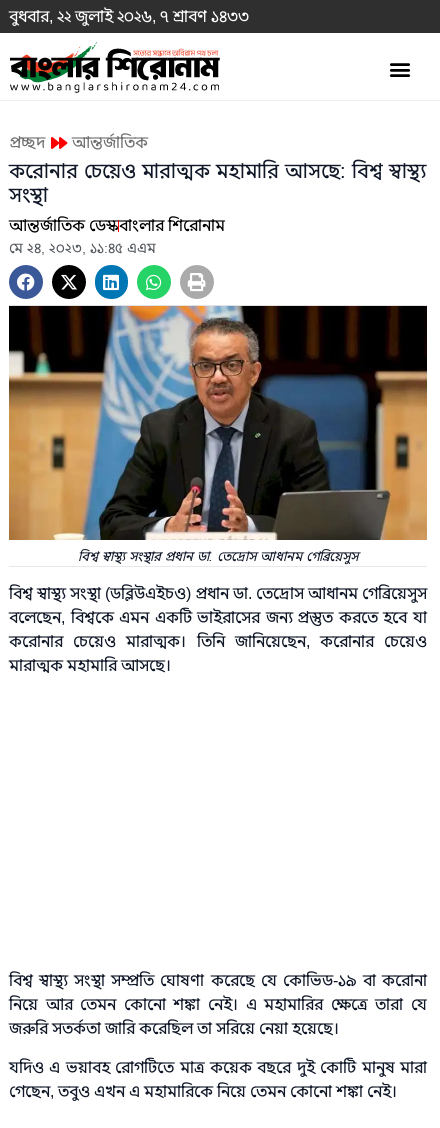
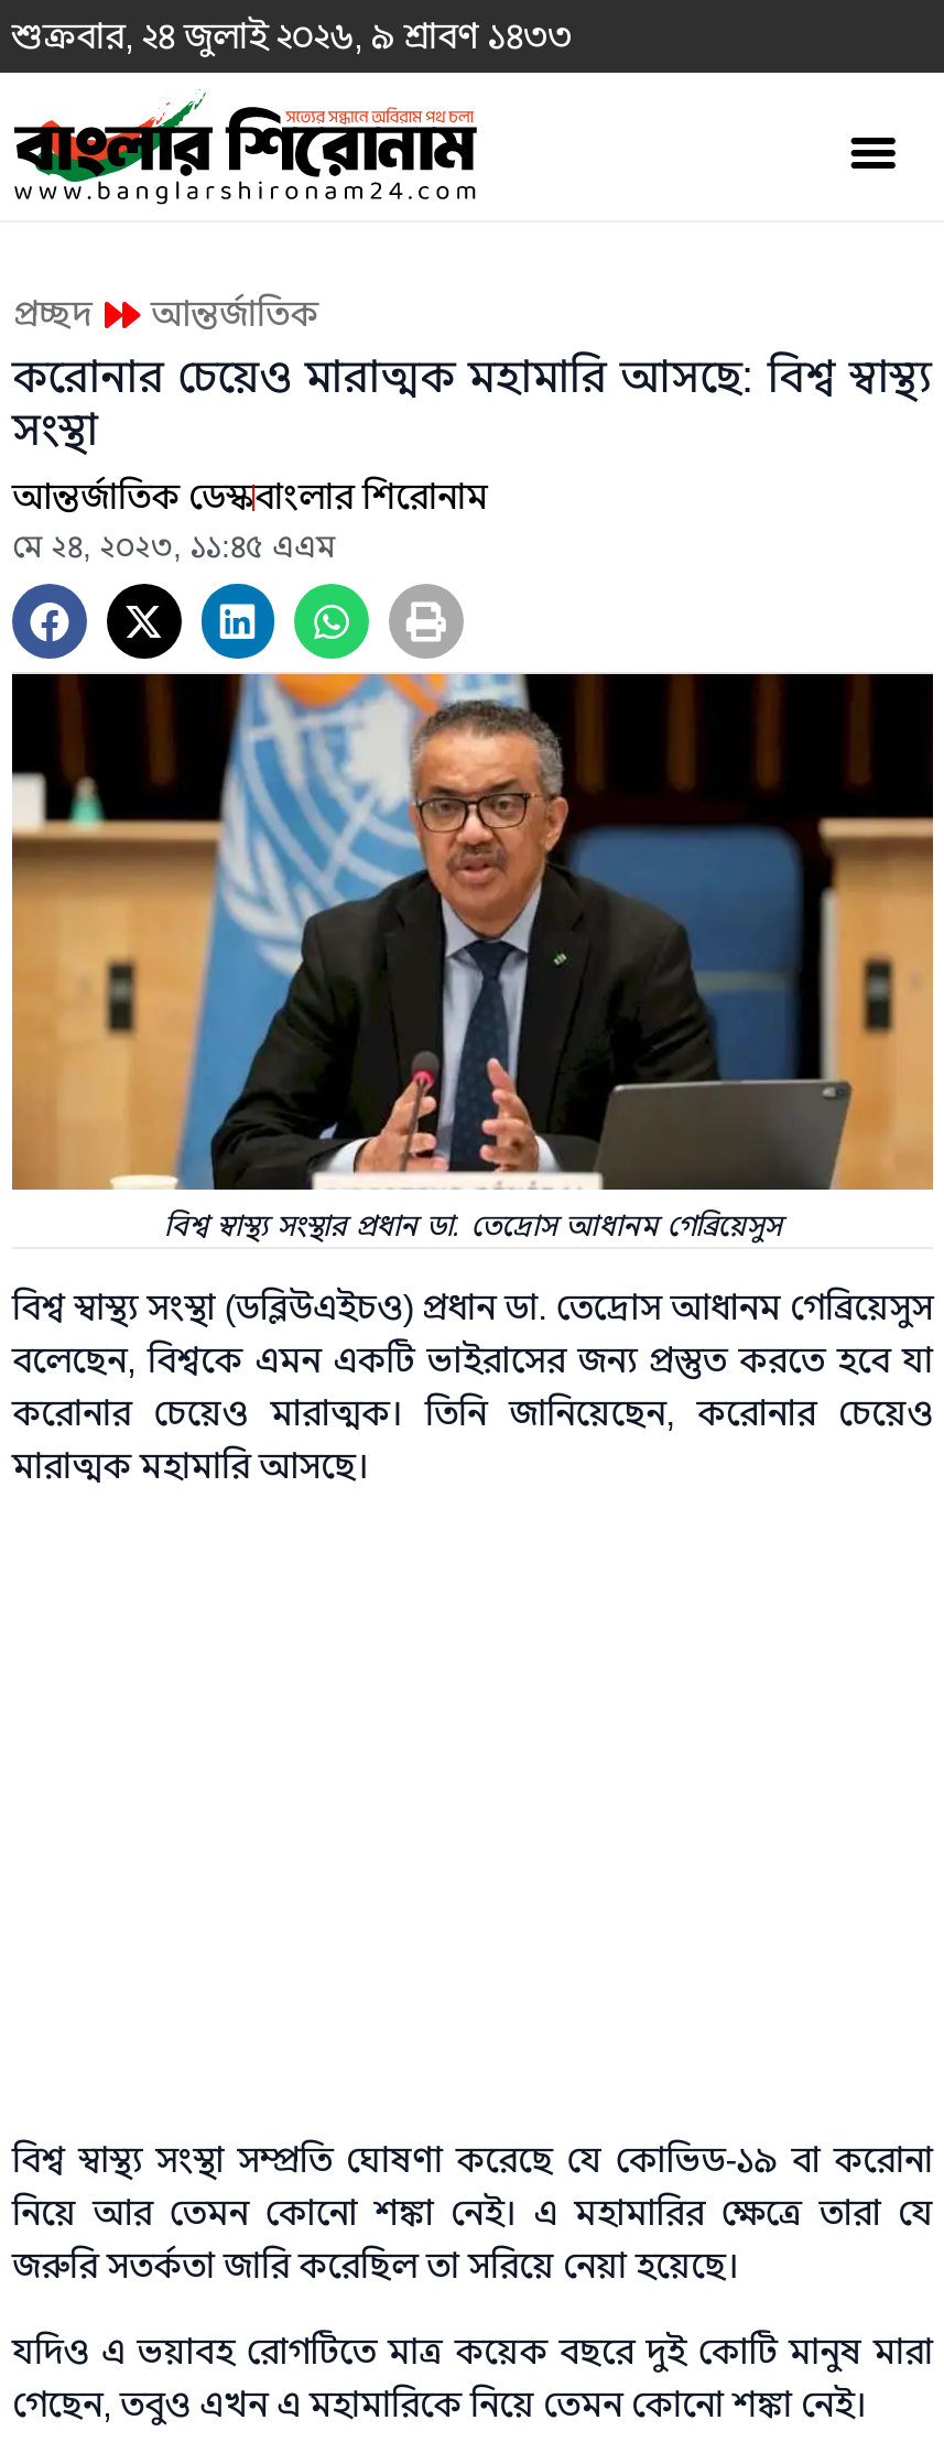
[9,7,249,27] বুধবার, ২২ জুলাই ২০২৬, ৭ শ্রাবণ ১৪৩৩ -> [12,15,572,59] শুক্রবার, ২৪ জুলাই ২০২৬, ৯ শ্রাবণ ১৪৩৩

